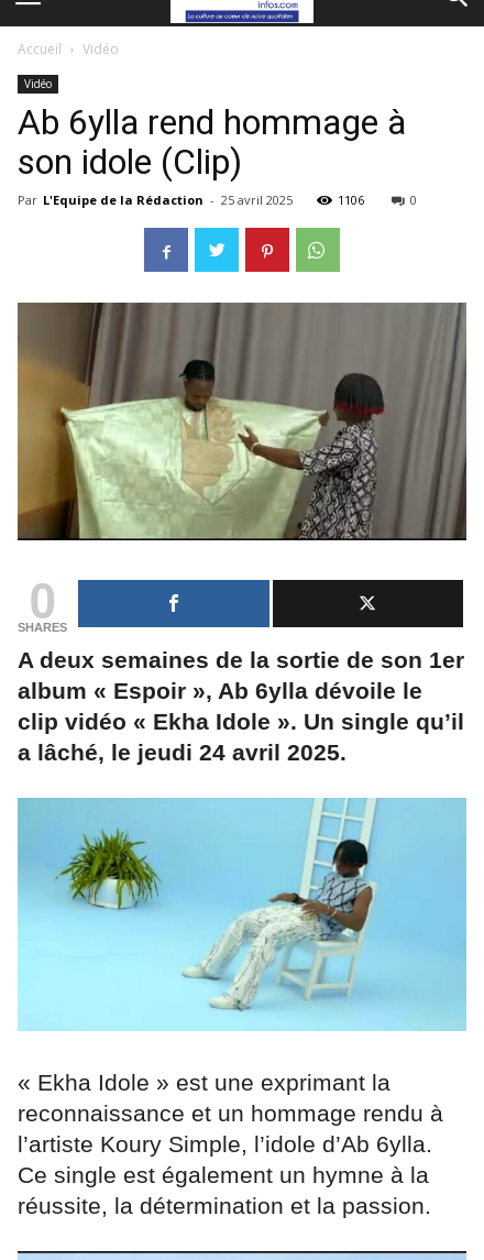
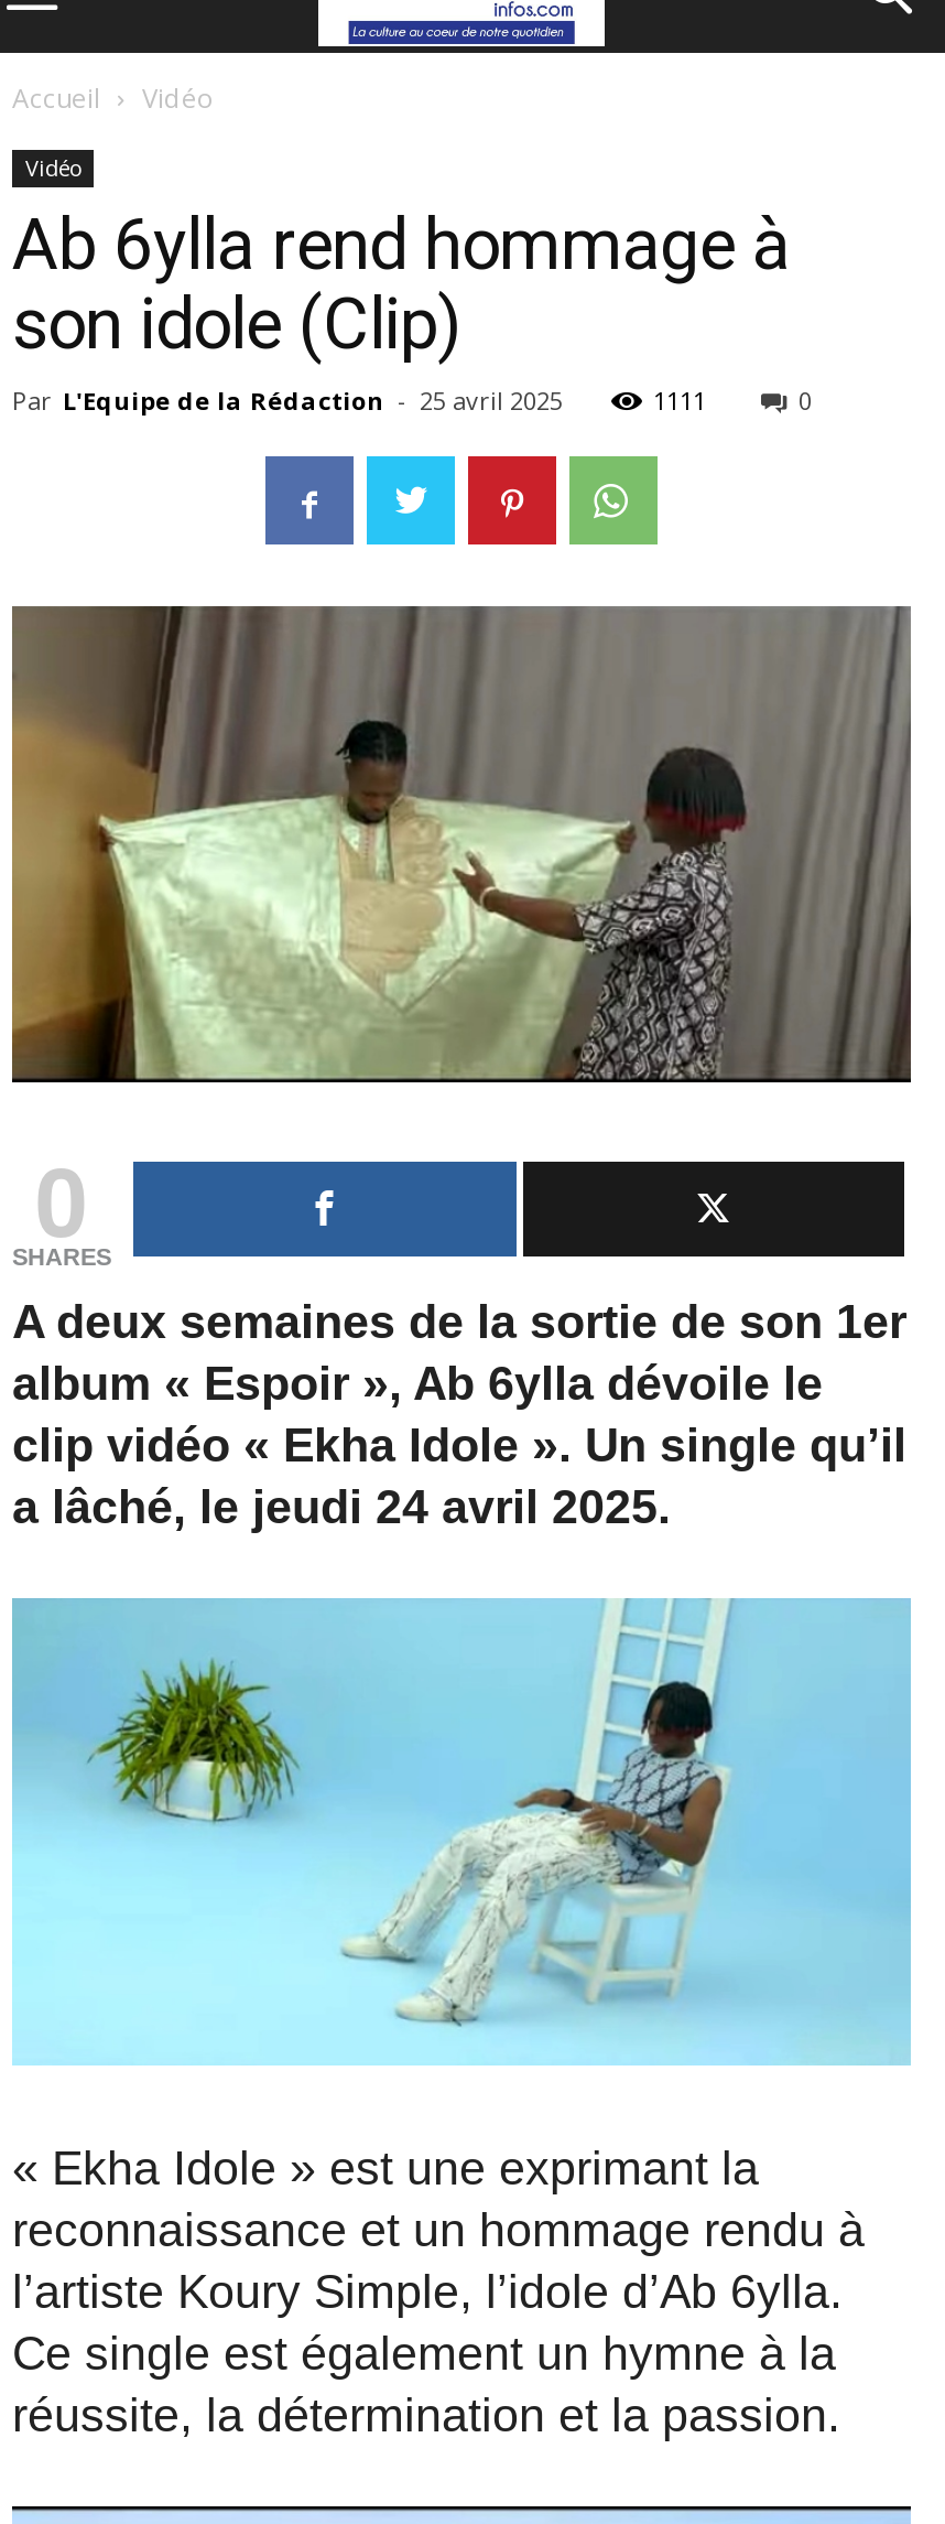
[338,191,364,208] 1106 -> [653,384,706,417] 1111

